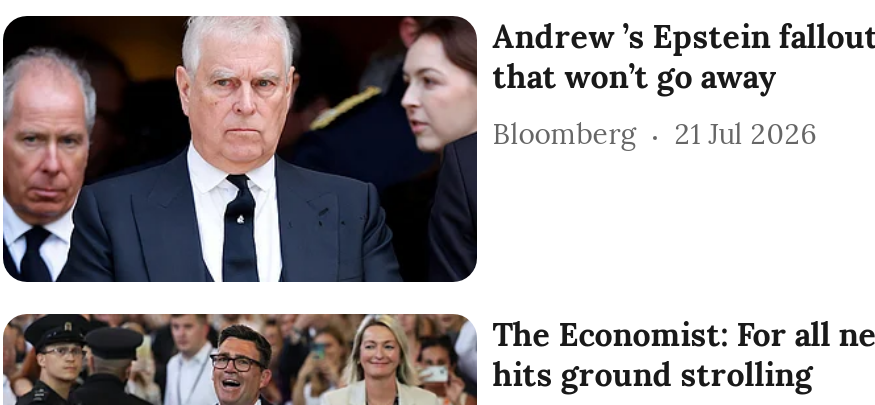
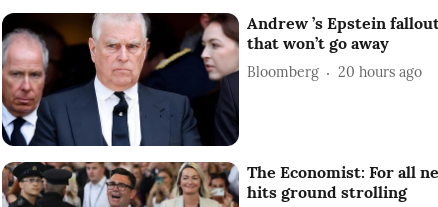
[493,117,817,153] Bloomberg 21 Jul 2026 -> [247,63,422,81] Bloomberg 20 hours ago

